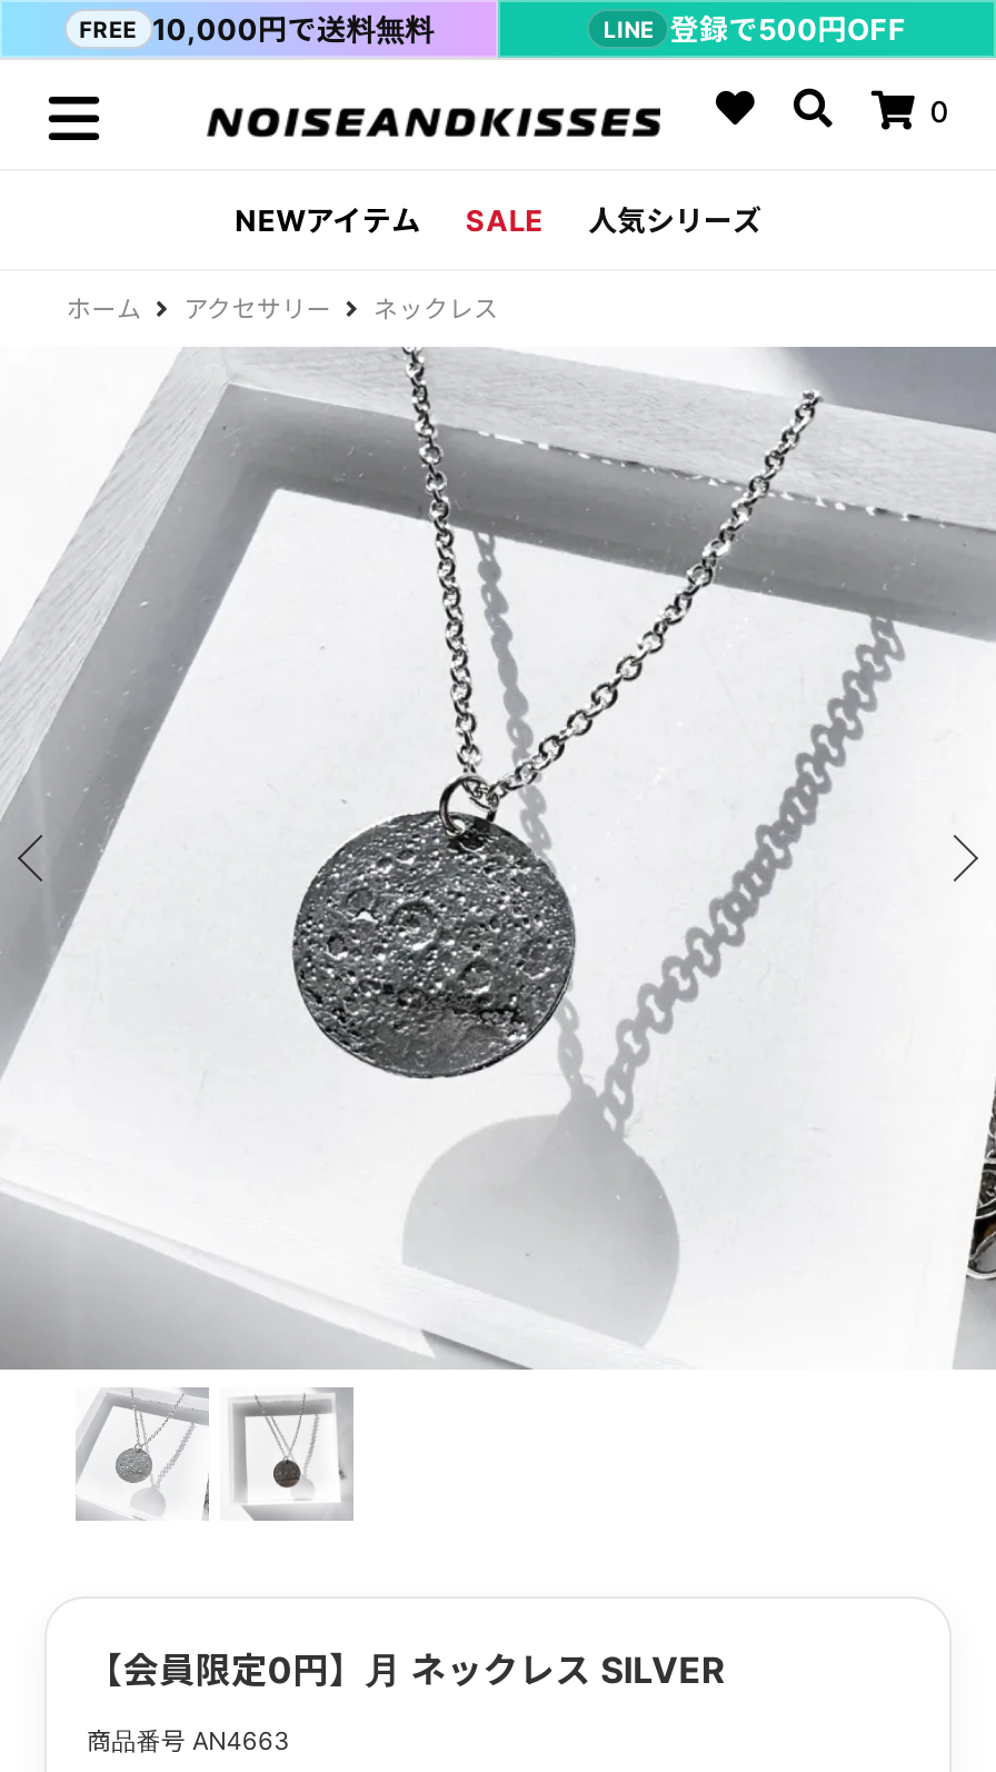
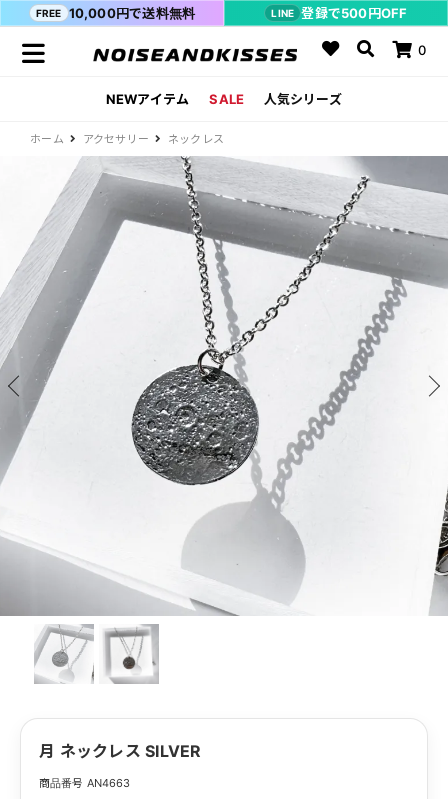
[87,1647,726,1692] 【会員限定0円】月 ネックレス SILVER -> [39,741,202,761] 月 ネックレス SILVER

